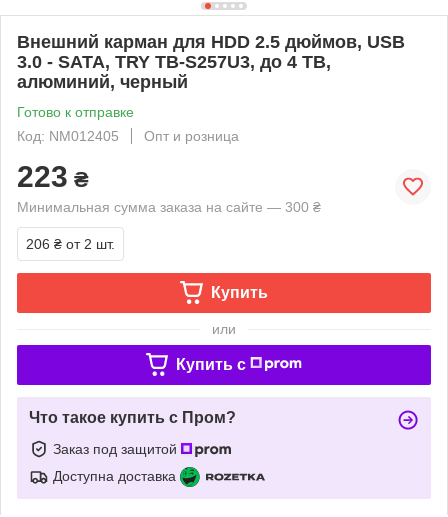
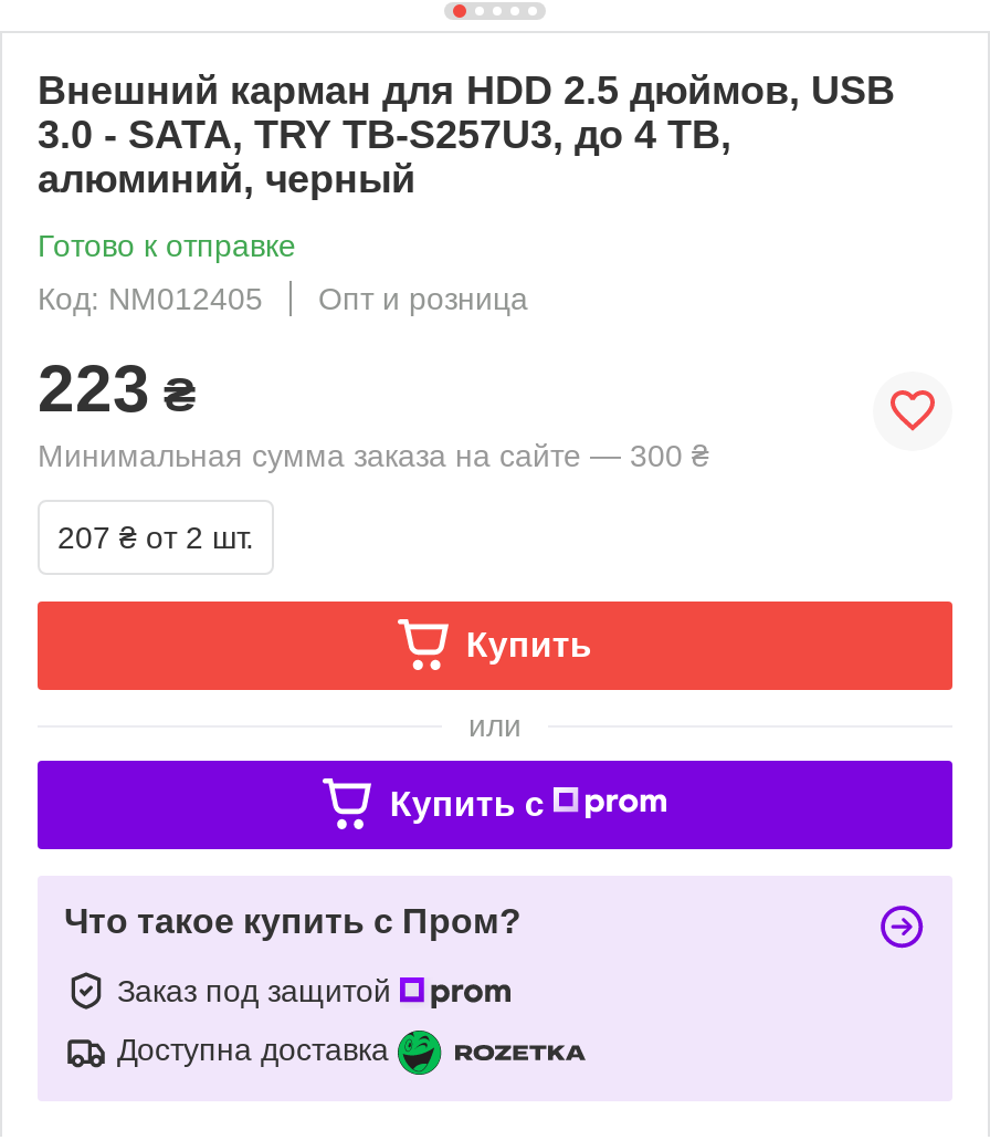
[26,236,115,252] 206 ₴ от 2 шт. -> [57,519,254,555] 207 ₴ от 2 шт.

